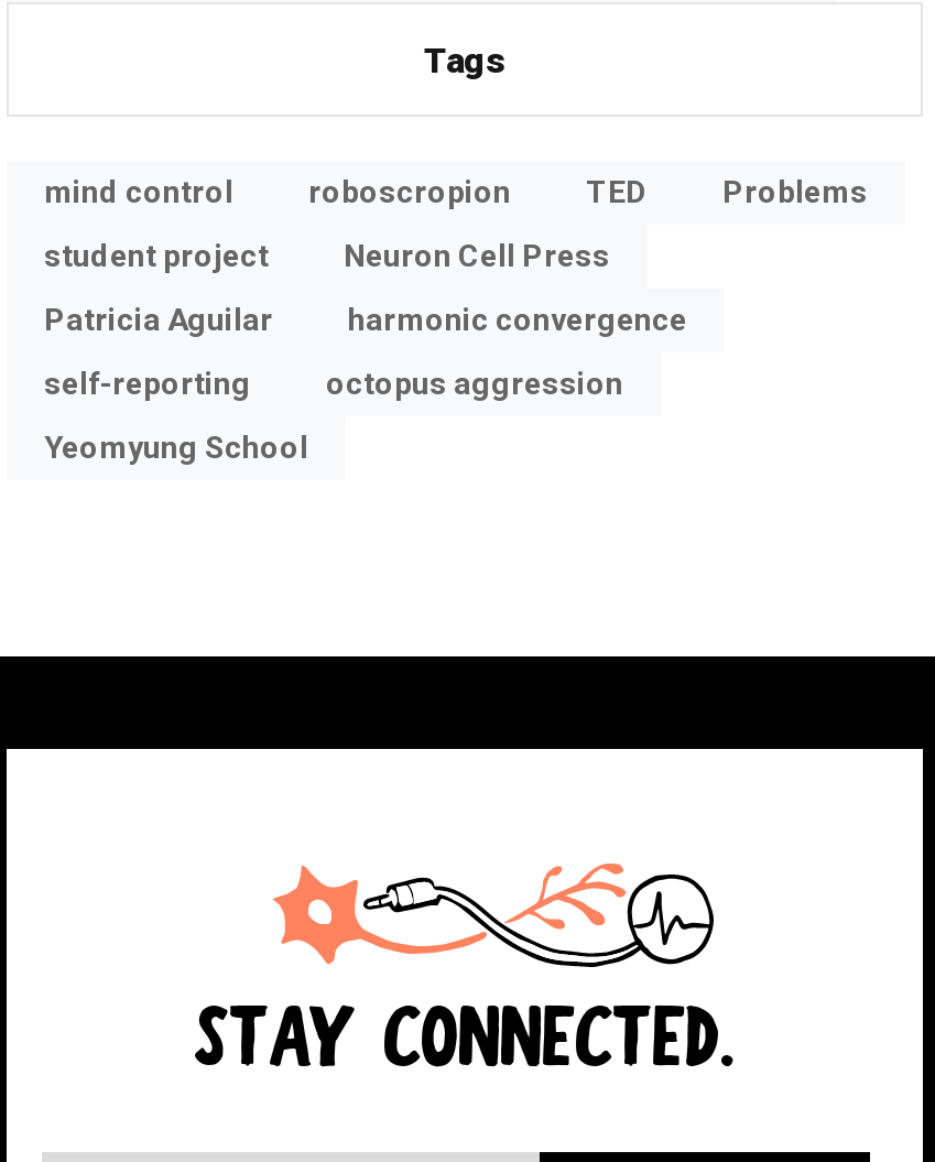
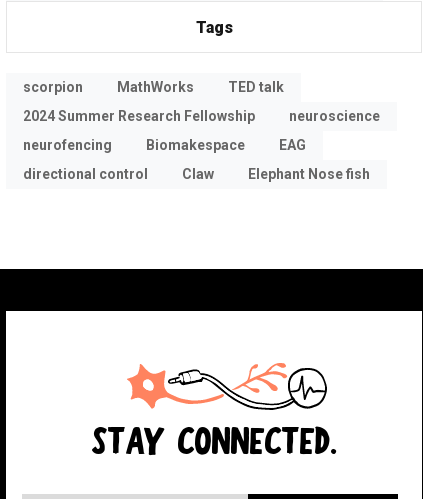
[44,174,868,465] mind control | roboscropion | TED | Problems | student project | Neuron Cell Press | Patricia Aguilar | harmonic convergence | self-reporting | octopus aggression | Yeomyung School -> [23,79,380,182] scorpion | MathWorks | TED talk | 2024 Summer Research Fellowship | neuroscience | neurofencing | Biomakespace | EAG | directional control | Claw | Elephant Nose fish

